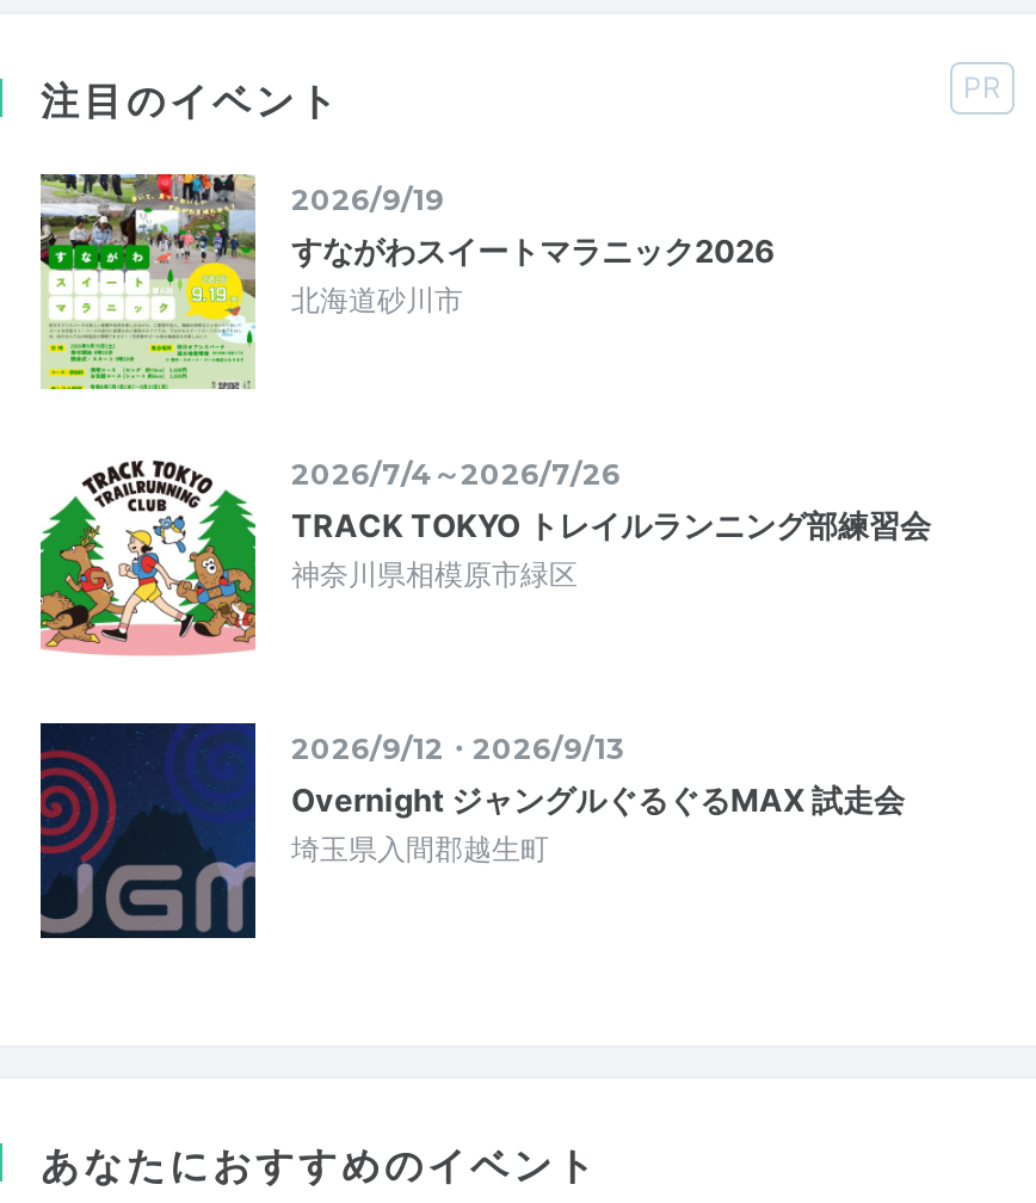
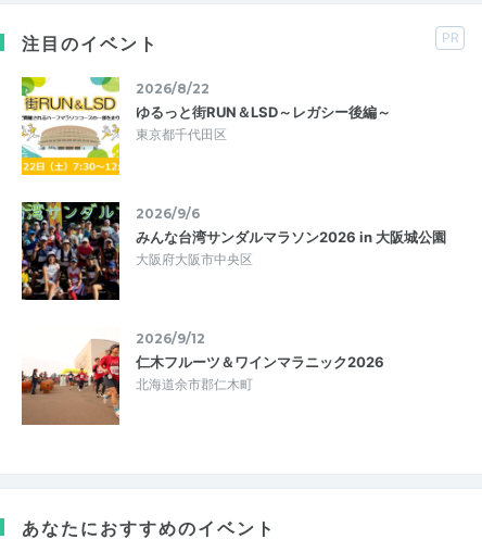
[38,172,776,391] [image] | 2026/9/19 | すながわスイートマラニック2026 | 北海道砂川市 -> [21,76,391,176] [image] | 2026/8/22 | ゆるっと街RUN＆LSD～レガシー後編～ | 東京都千代田区
[38,449,931,664] [image] | 2026/7/4～2026/7/26 | TRACK TOKYO トレイルランニング部練習会 | 神奈川県相模原市緑区 -> [21,201,446,301] [image] | 2026/9/6 | みんな台湾サンダルマラソン2026 in 大阪城公園 | 大阪府大阪市中央区
[38,721,905,940] [image] | 2026/9/12・2026/9/13 | Overnight ジャングルぐるぐるMAX 試走会 | 埼玉県入間郡越生町 -> [21,327,384,426] [image] | 2026/9/12 | 仁木フルーツ＆ワインマラニック2026 | 北海道余市郡仁木町

